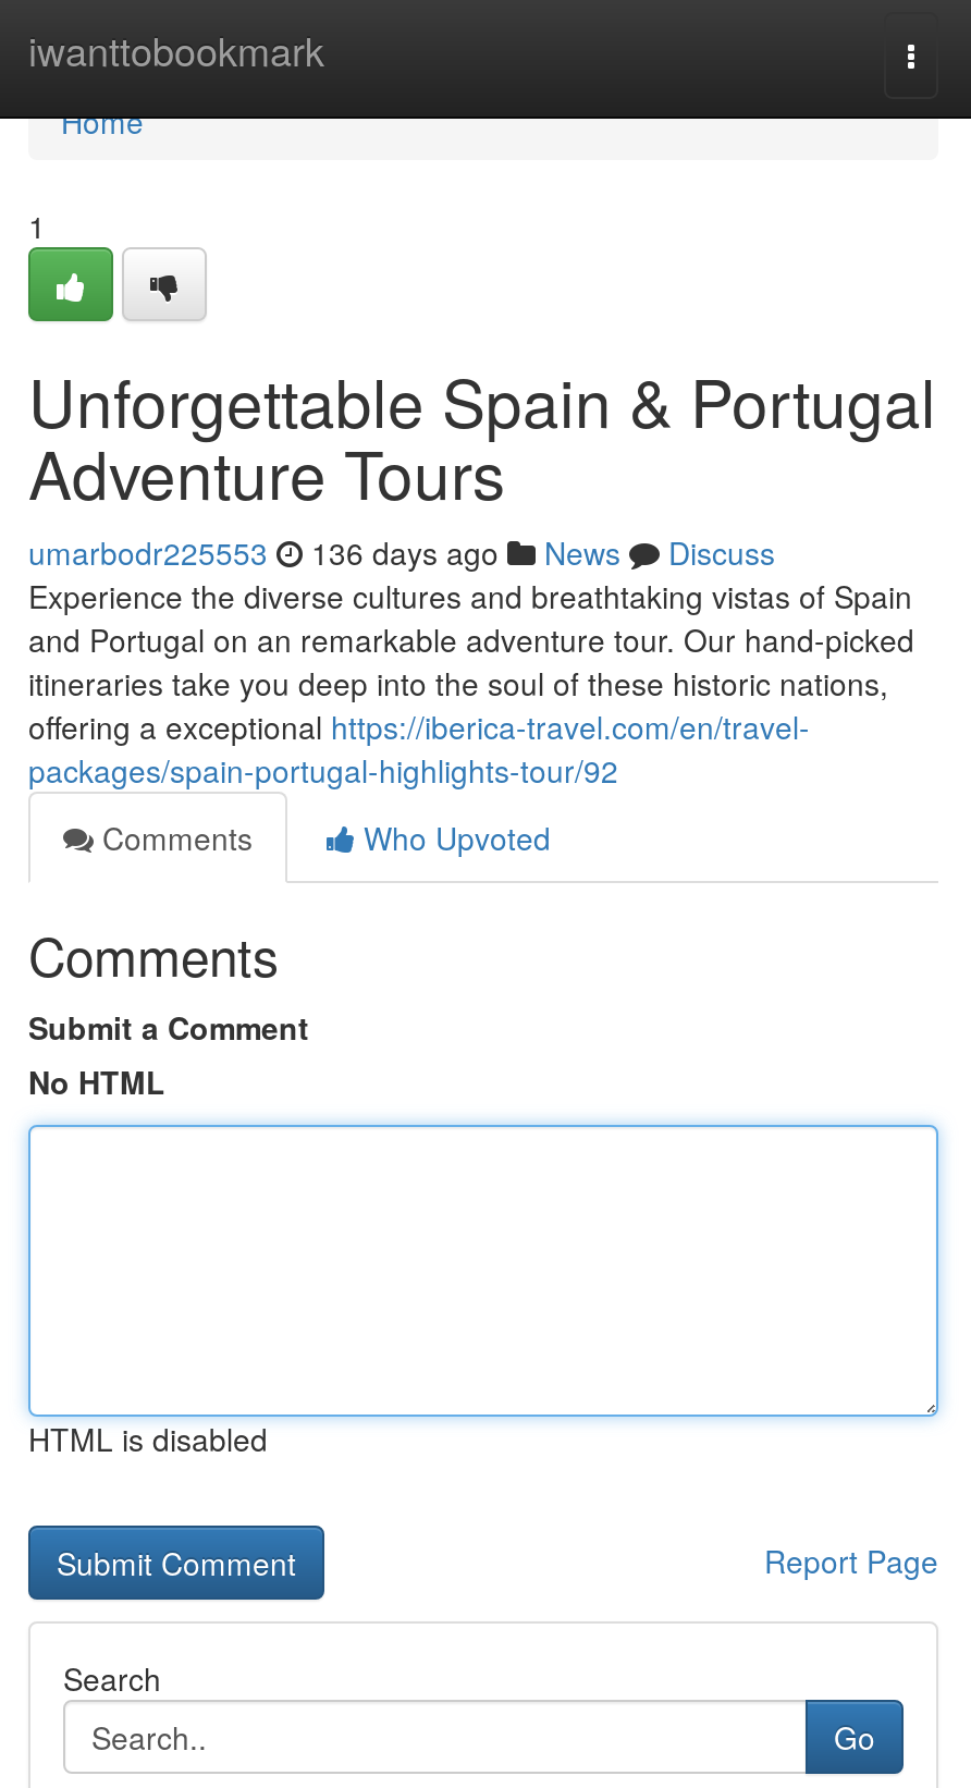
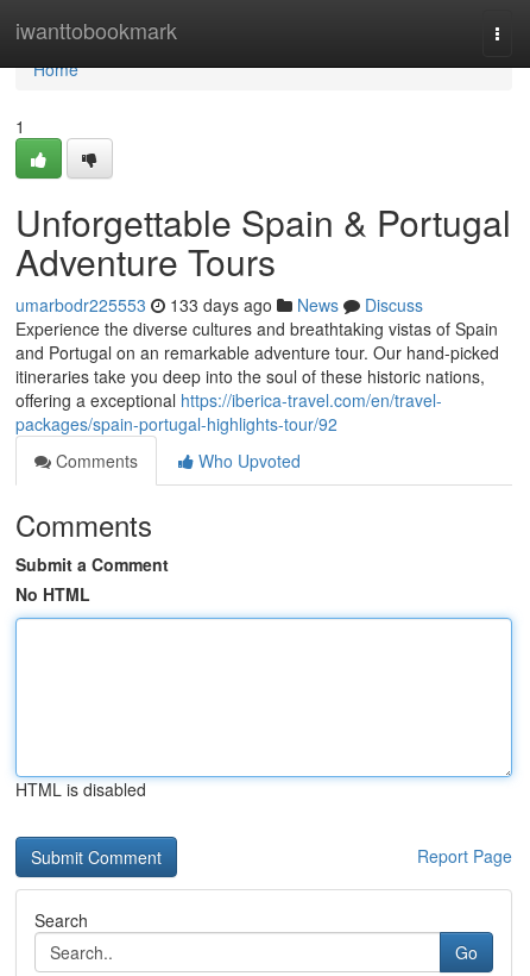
[28,530,775,574] umarbodr225553 136 days ago News Discuss -> [15,293,423,317] umarbodr225553 133 days ago News Discuss

